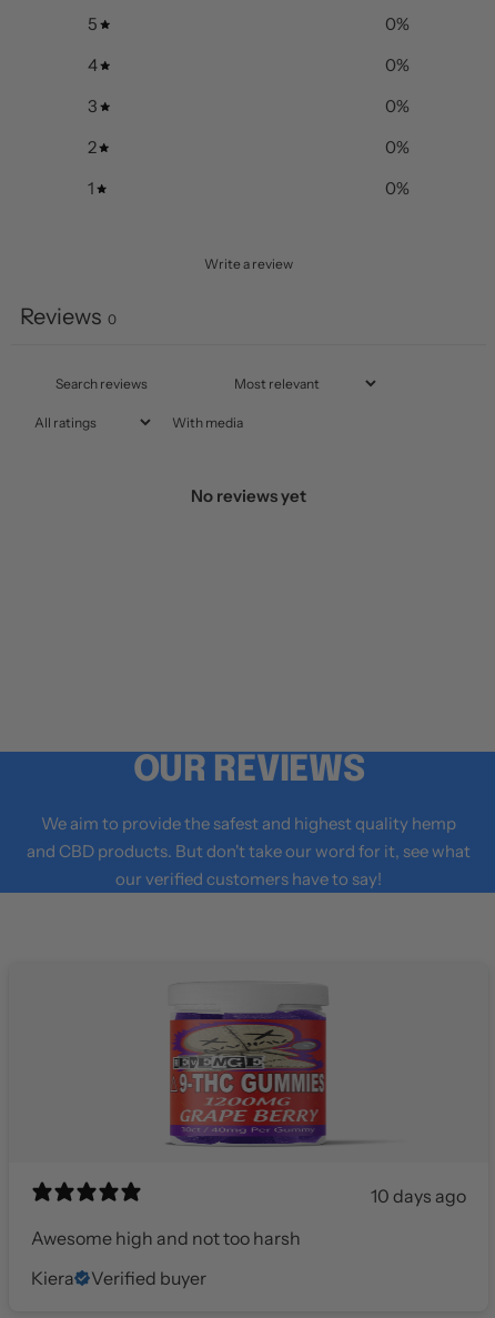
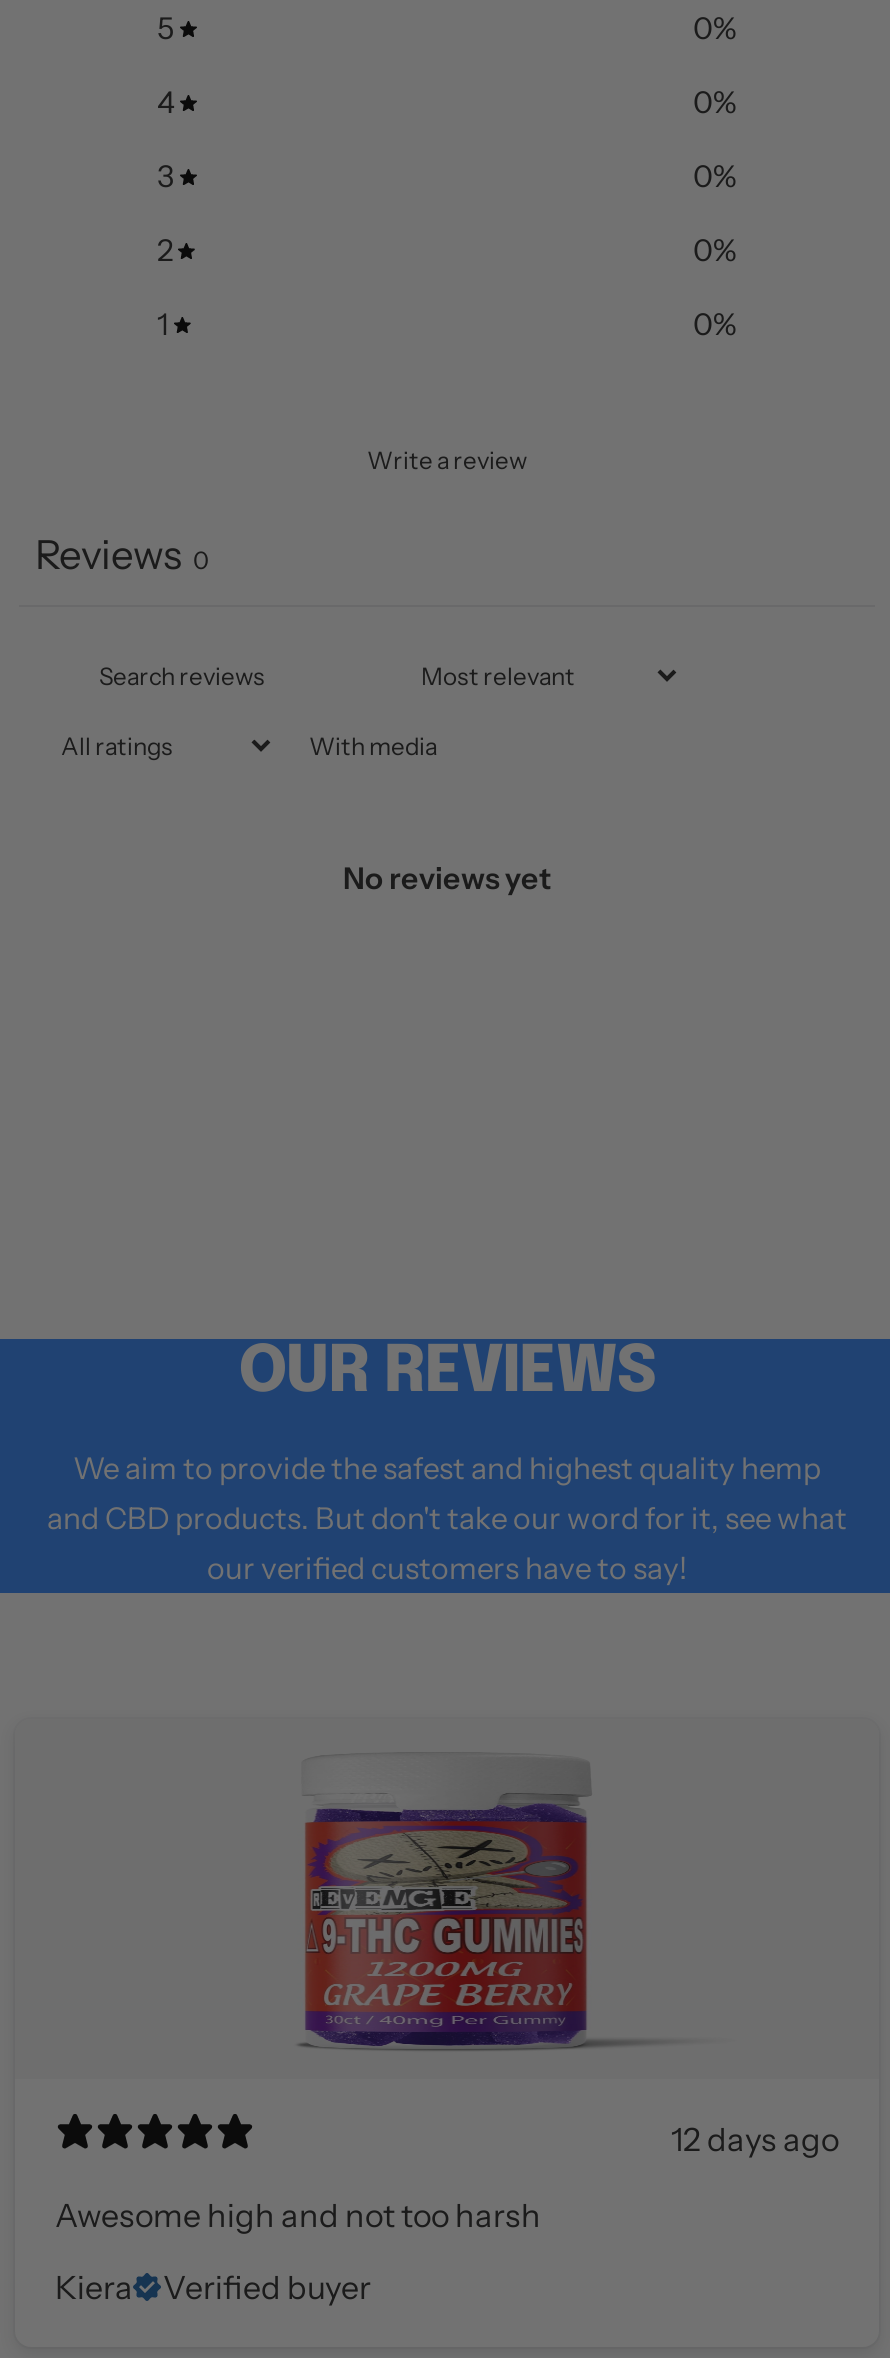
[371,1185,466,1207] 10 days ago -> [671,2119,839,2159] 12 days ago

